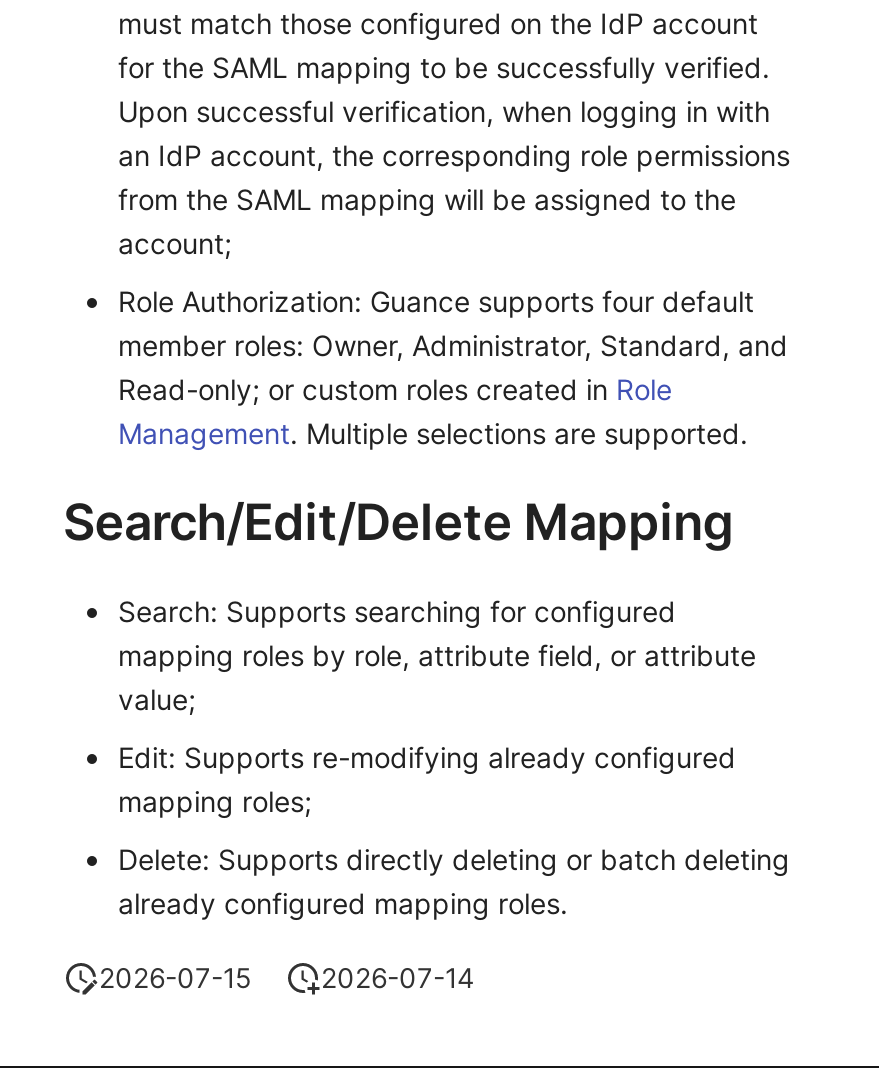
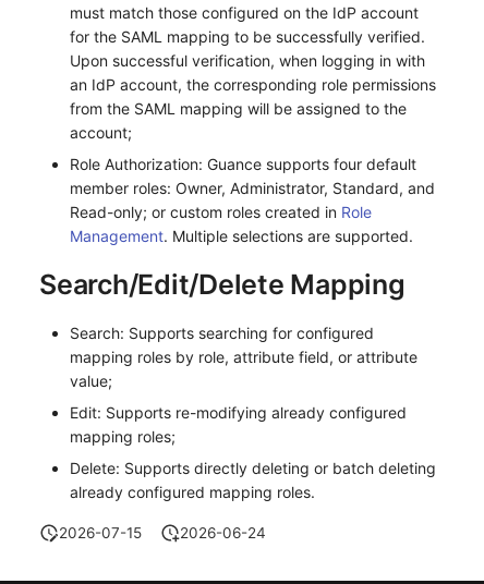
[321,962,475,994] 2026-07-14 -> [180,524,266,541] 2026-06-24

